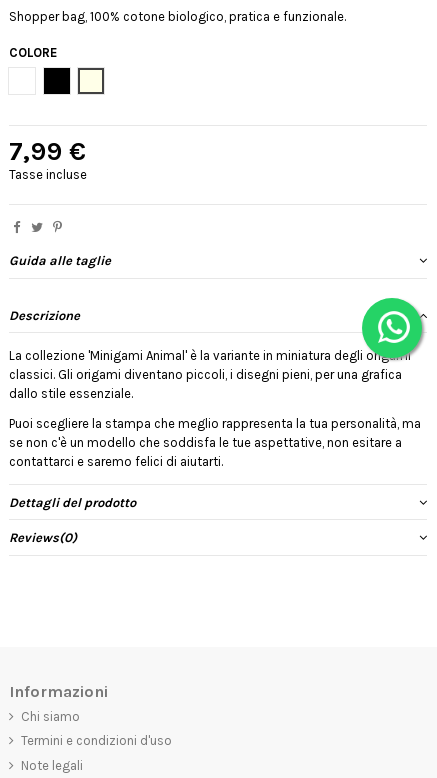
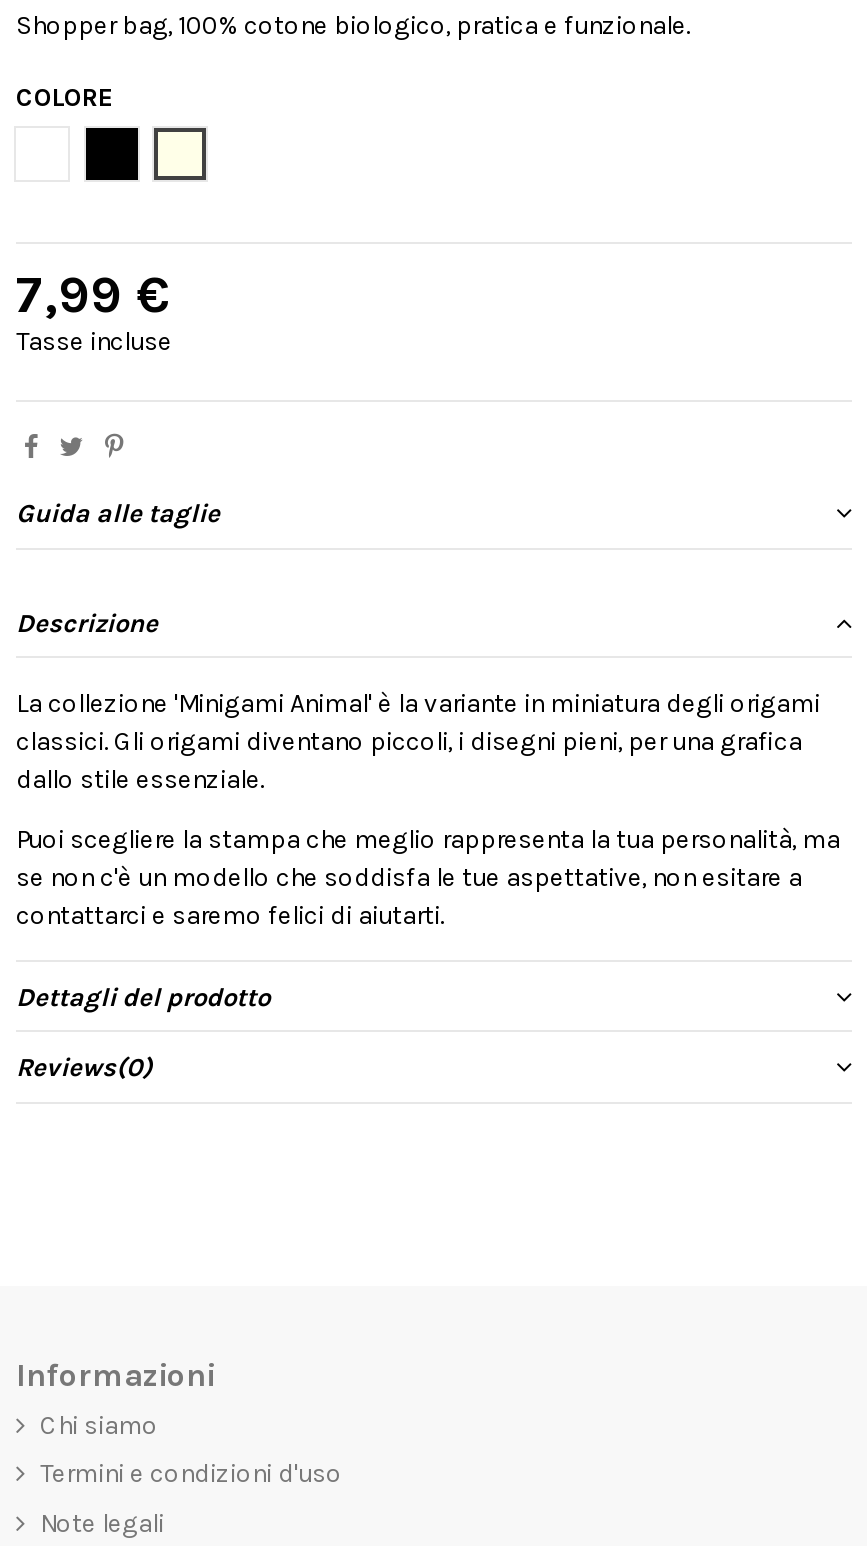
[361,297,425,353] [image] -> none

